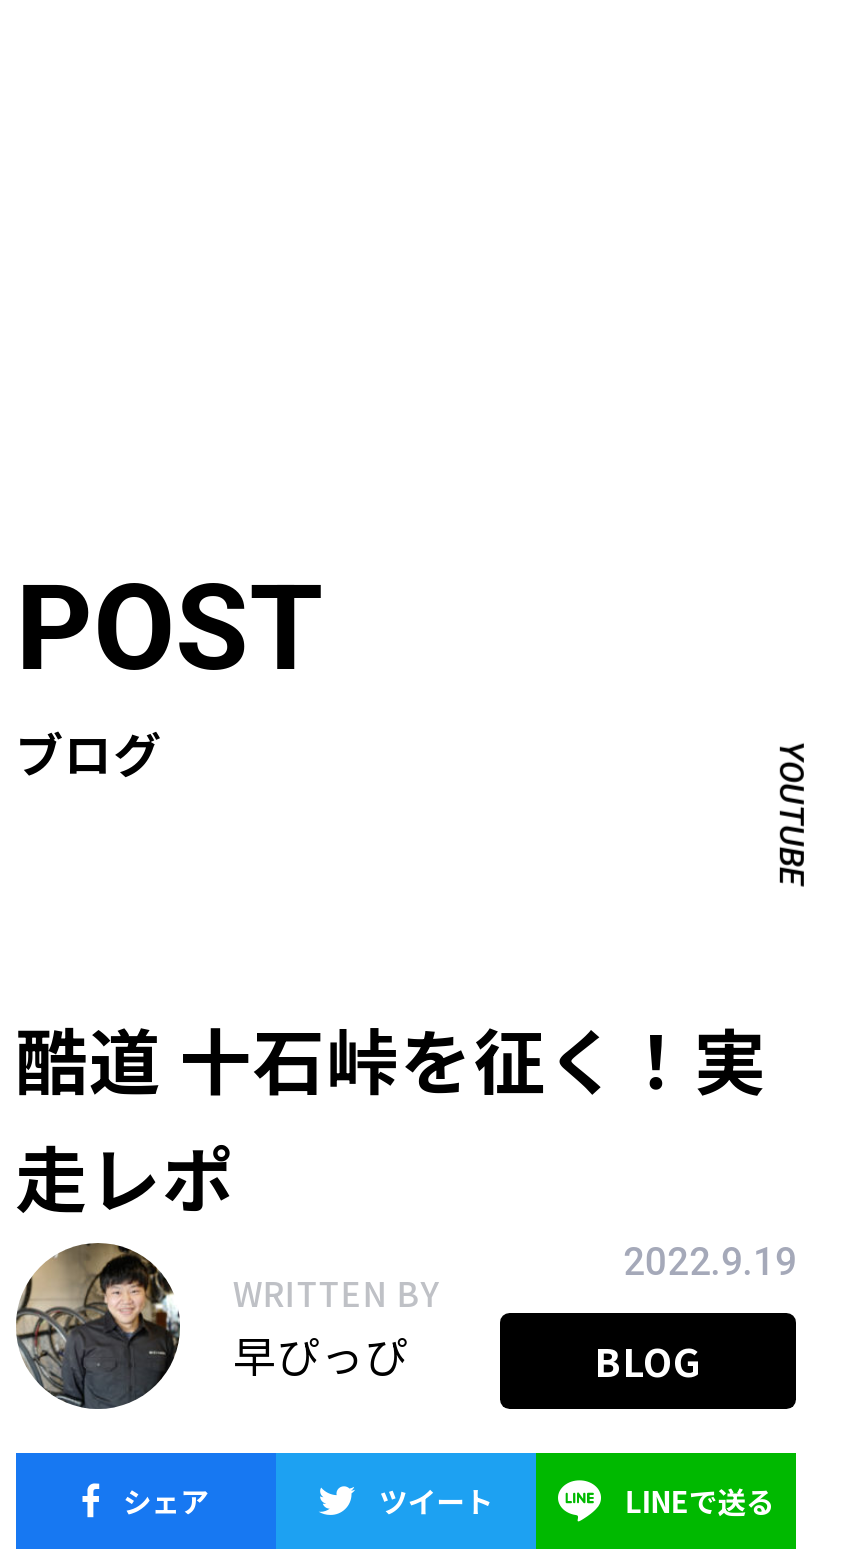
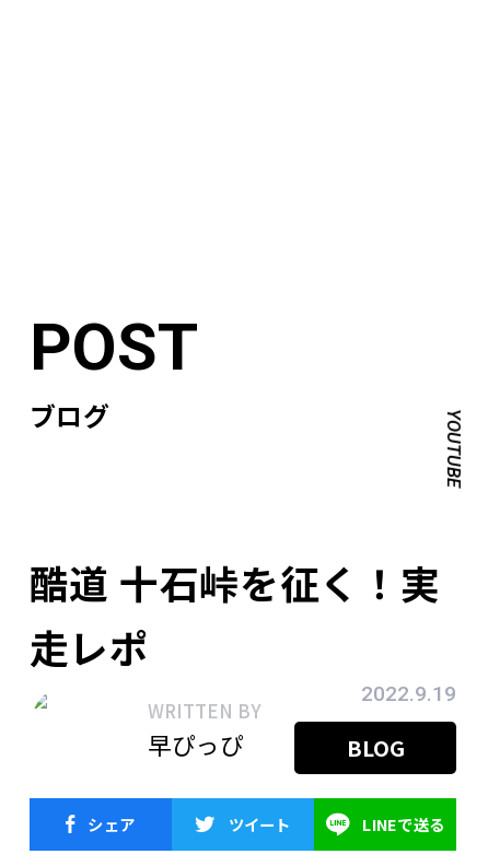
[14,1241,182,1411] [image] -> none

